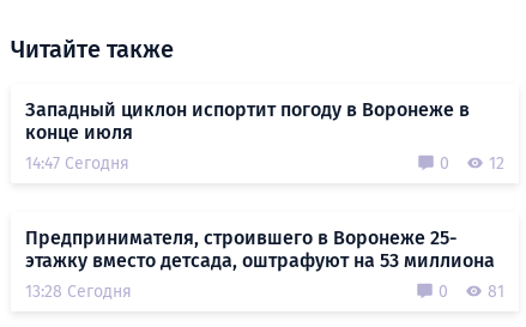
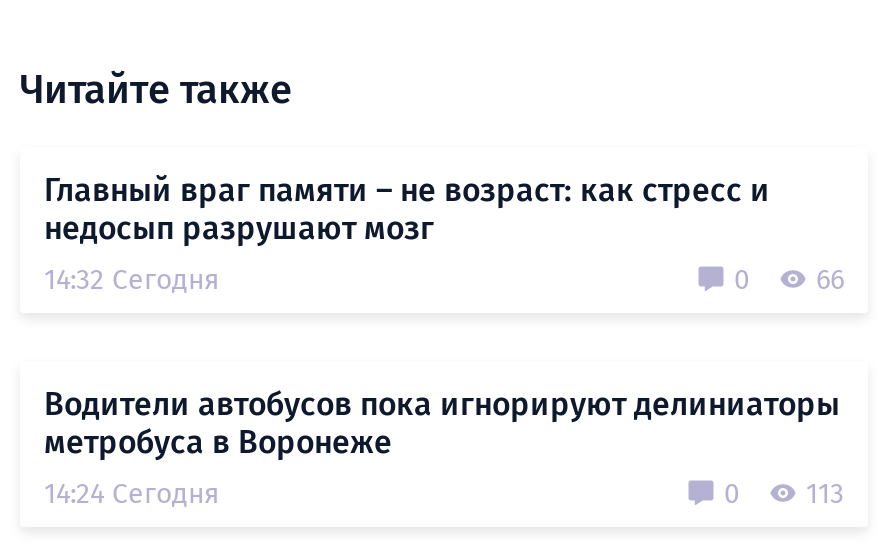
[25,98,470,174] Западный циклон испортит погоду в Воронеже в | конце июля | 14:47 Сегодня -> [44,171,770,297] Главный враг памяти – не возраст: как стресс и | недосып разрушают мозг | 14:32 Сегодня
[440,153,504,174] 0 12 -> [734,263,844,297] 0 66
[25,226,495,302] Предпринимателя, строившего в Воронеже 25- | этажку вместо детсада, оштрафуют на 53 миллиона | 13:28 Сегодня -> [44,385,840,511] Водители автобусов пока игнорируют делиниаторы | метробуса в Воронеже | 14:24 Сегодня
[439,281,504,302] 0 81 -> [724,477,844,511] 0 113

